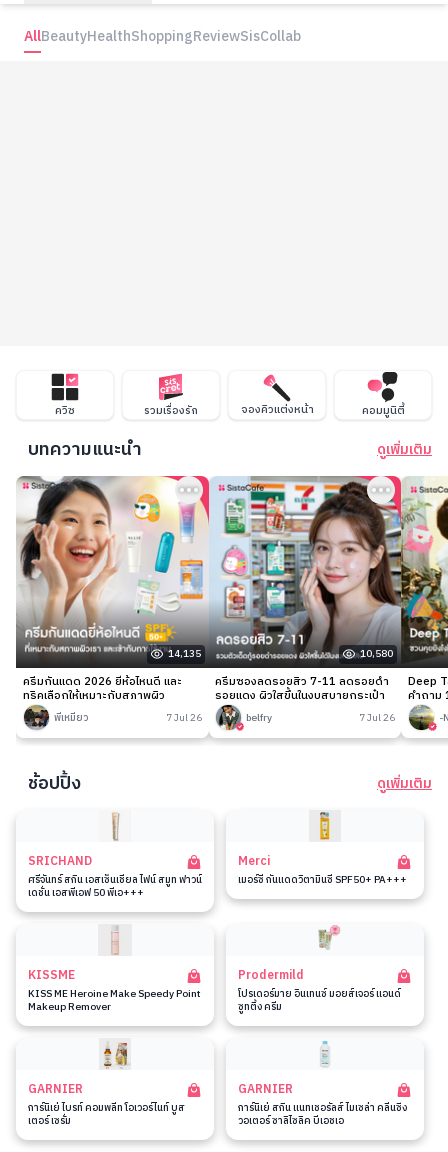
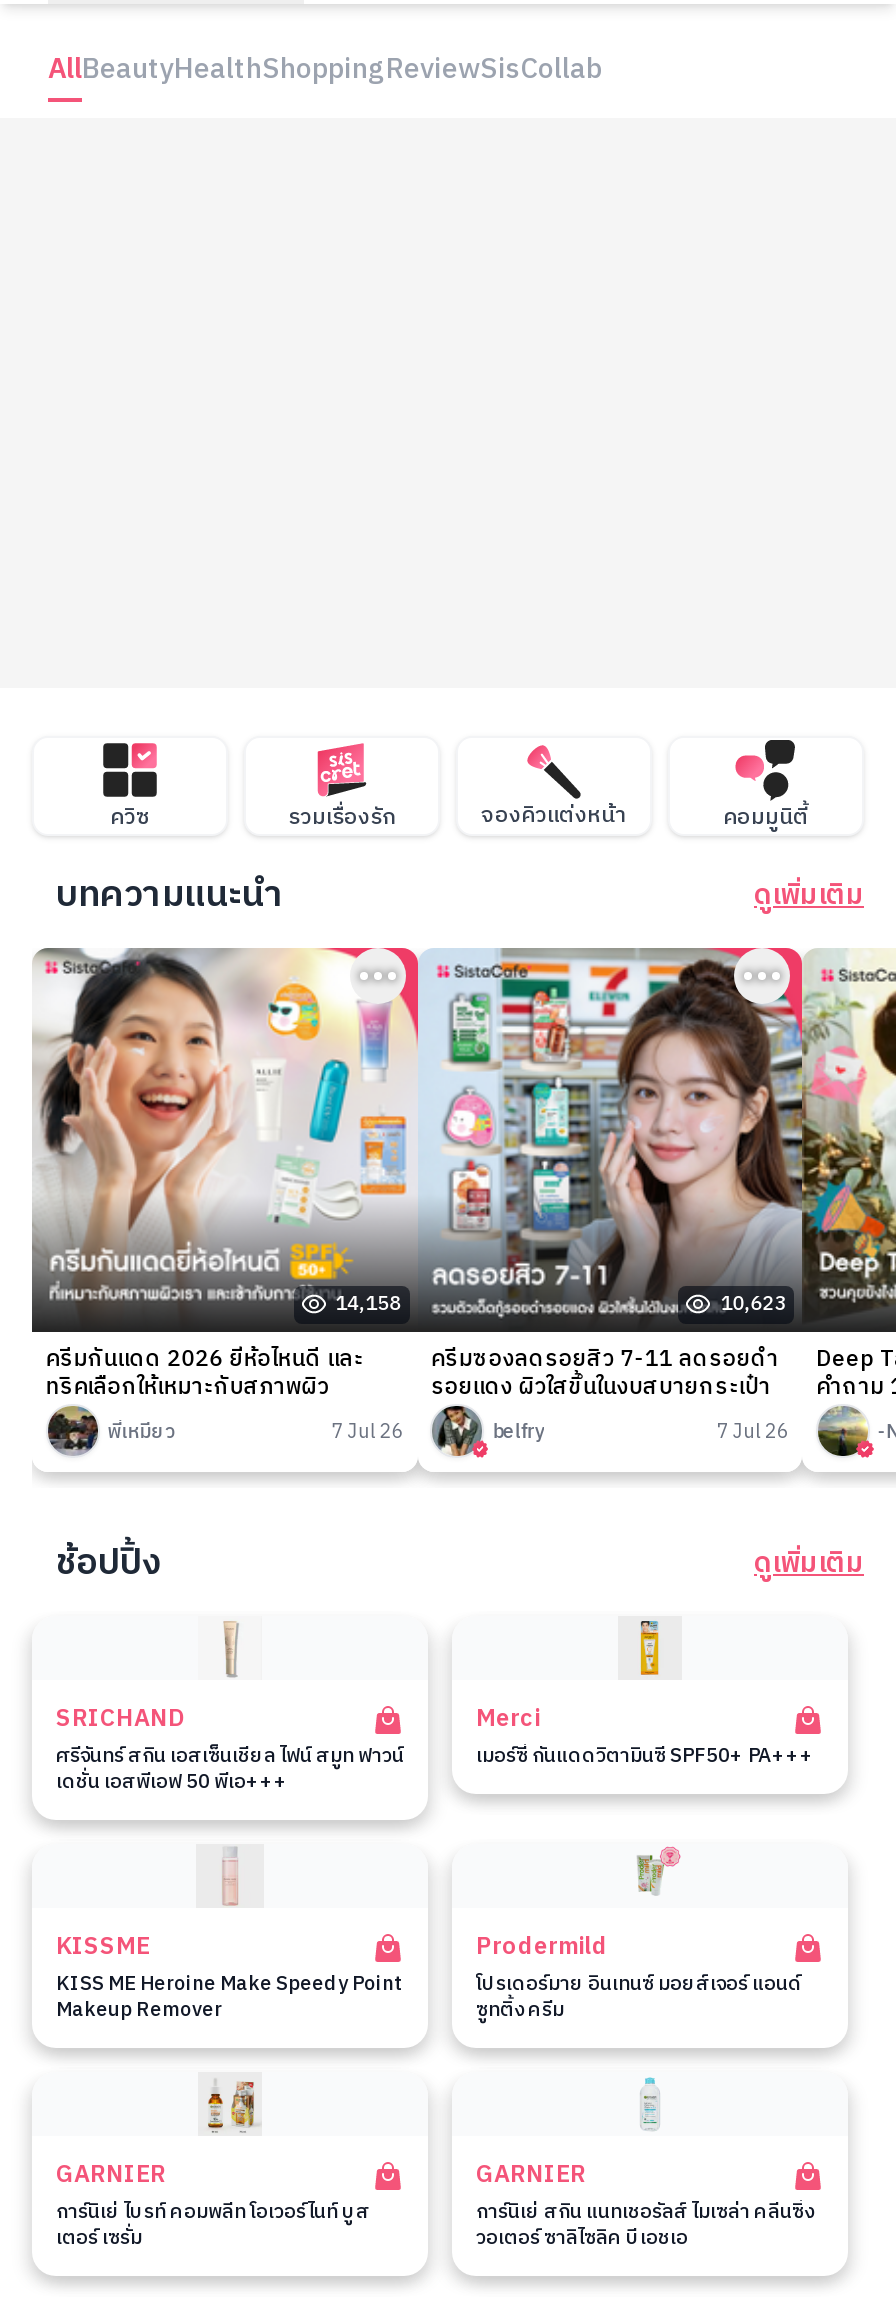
[168,646,201,662] 14,135 -> [335,1289,401,1321] 14,158
[360,646,393,662] 10,580 -> [720,1289,786,1321] 10,623

